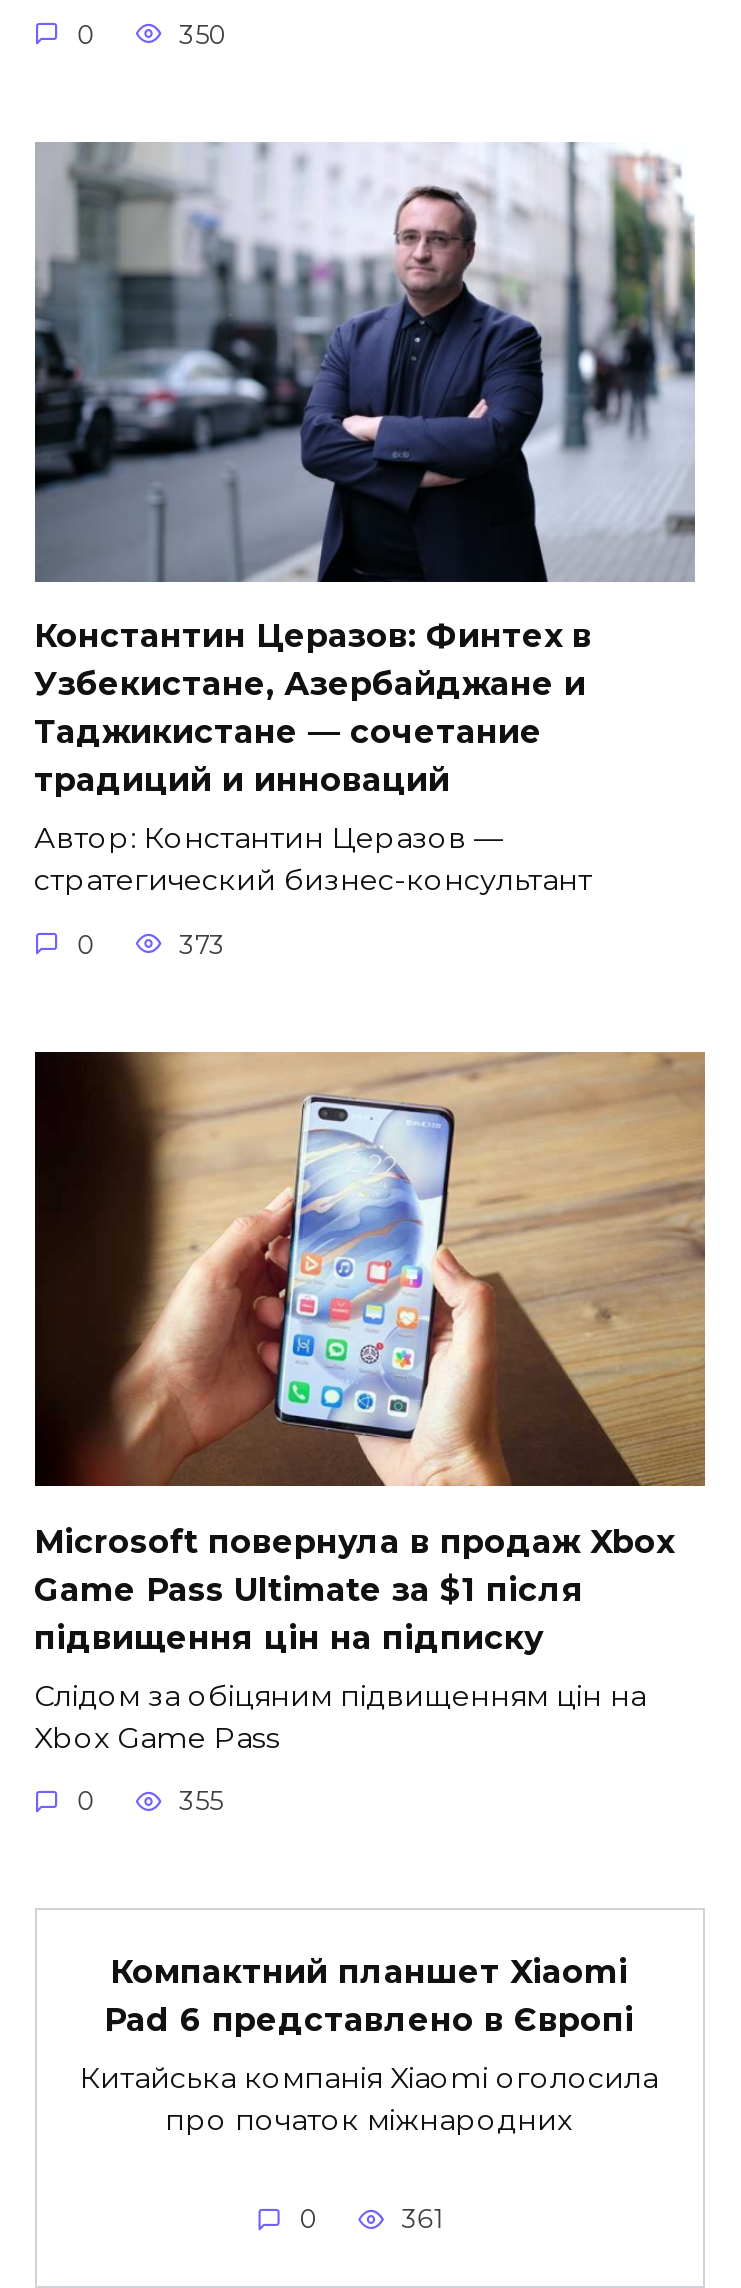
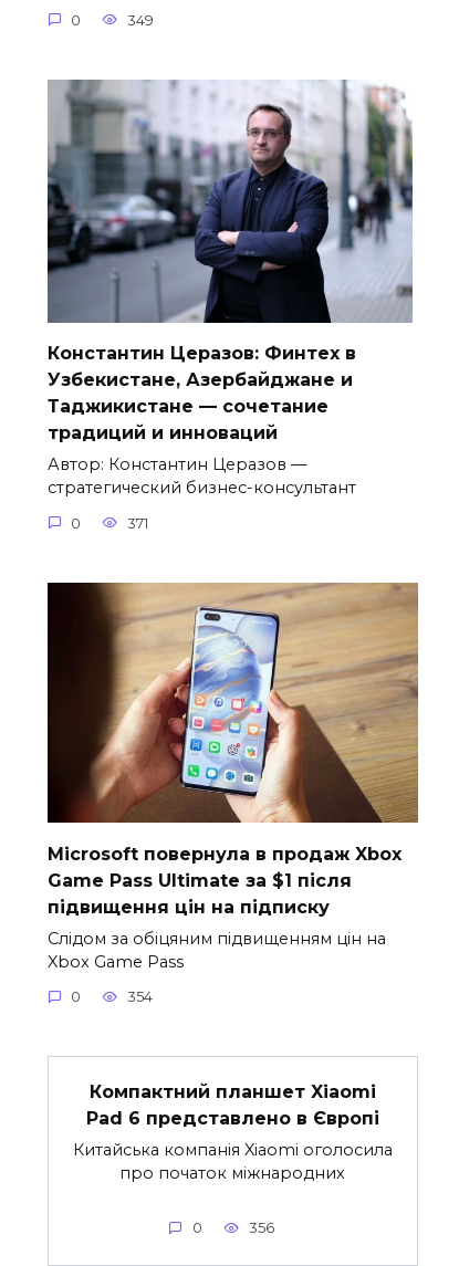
[179,20,227,50] 350 -> [127,12,154,29] 349
[179,929,225,959] 373 -> [127,515,148,531] 371
[179,1786,223,1816] 355 -> [127,989,153,1005] 354
[401,2204,441,2234] 361 -> [249,1220,274,1236] 356

